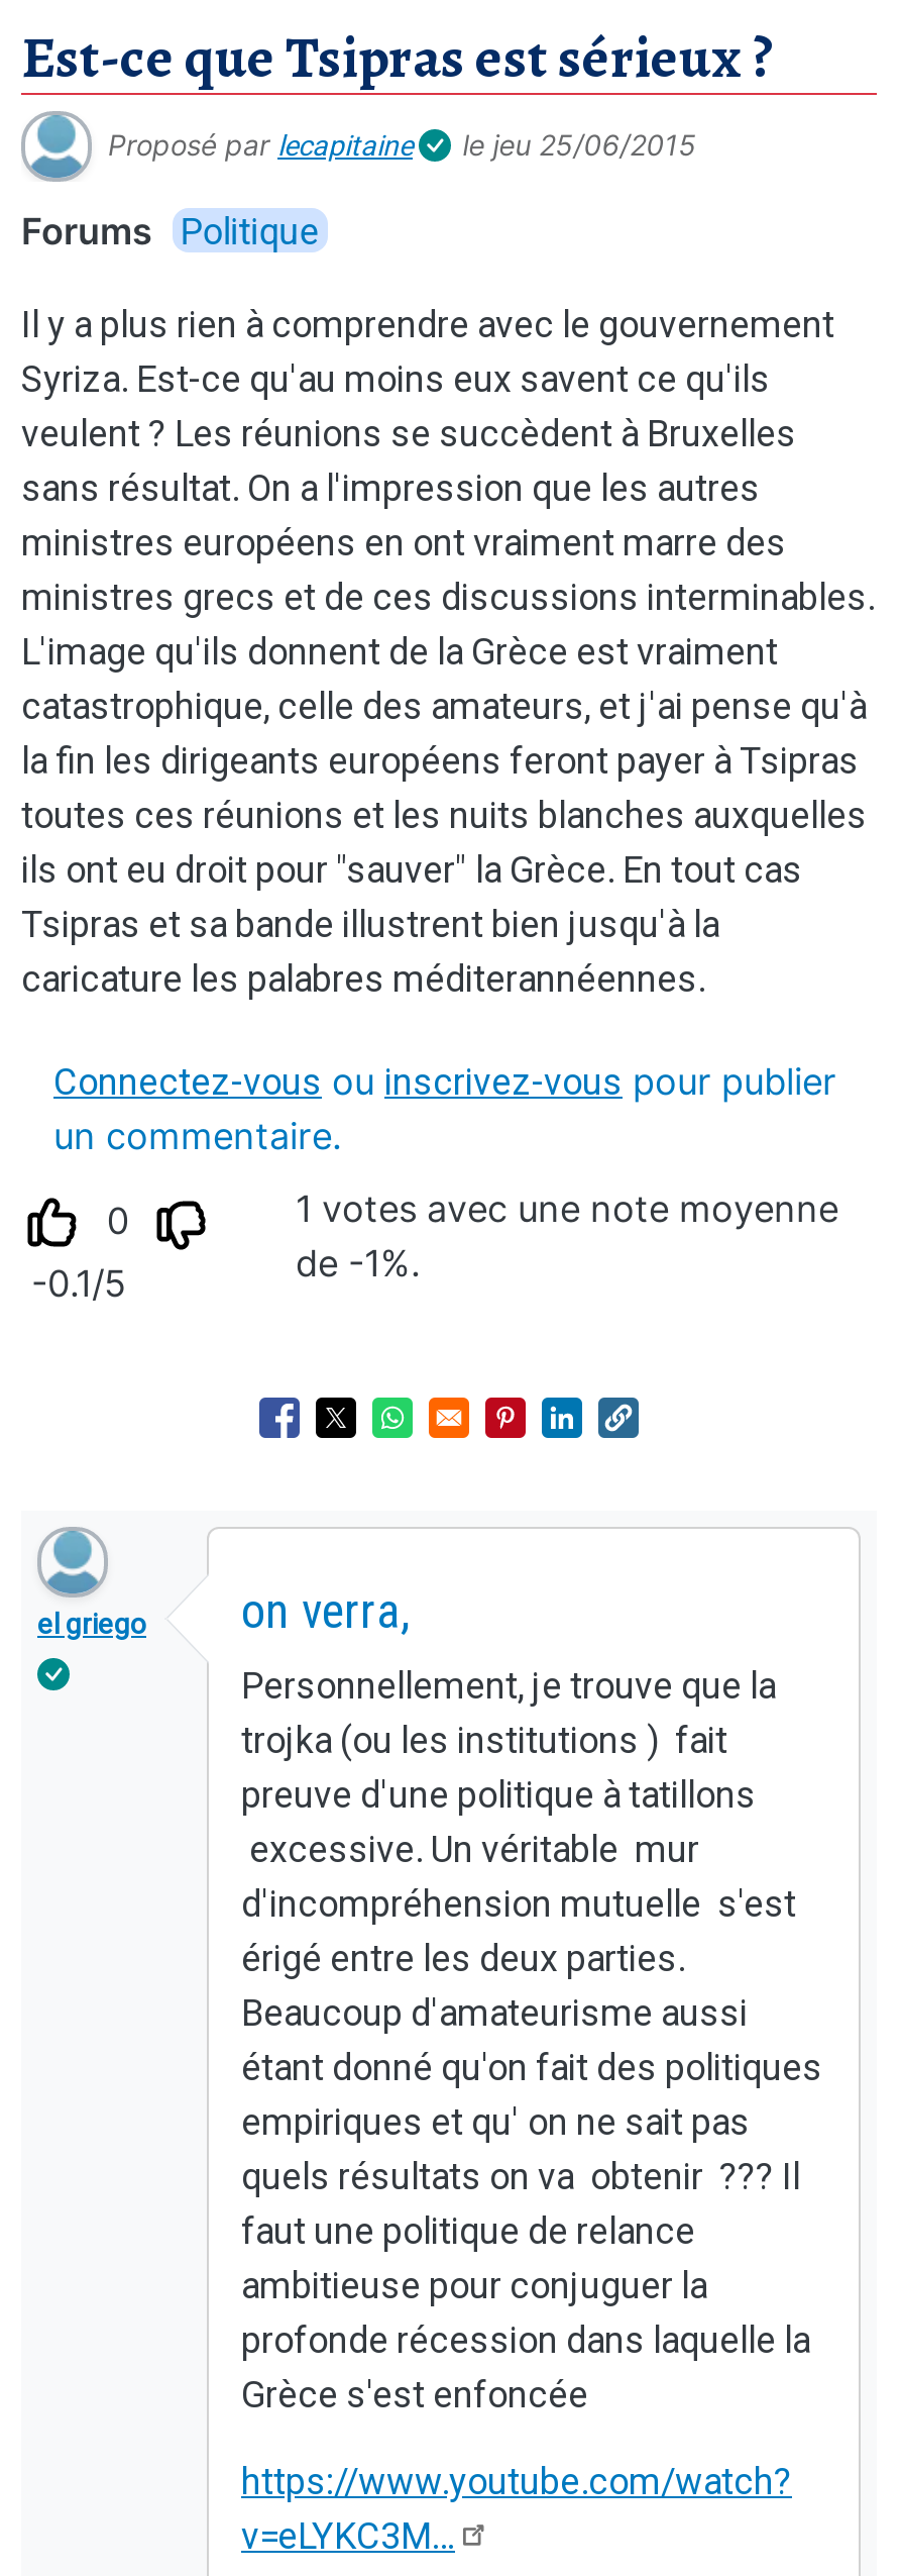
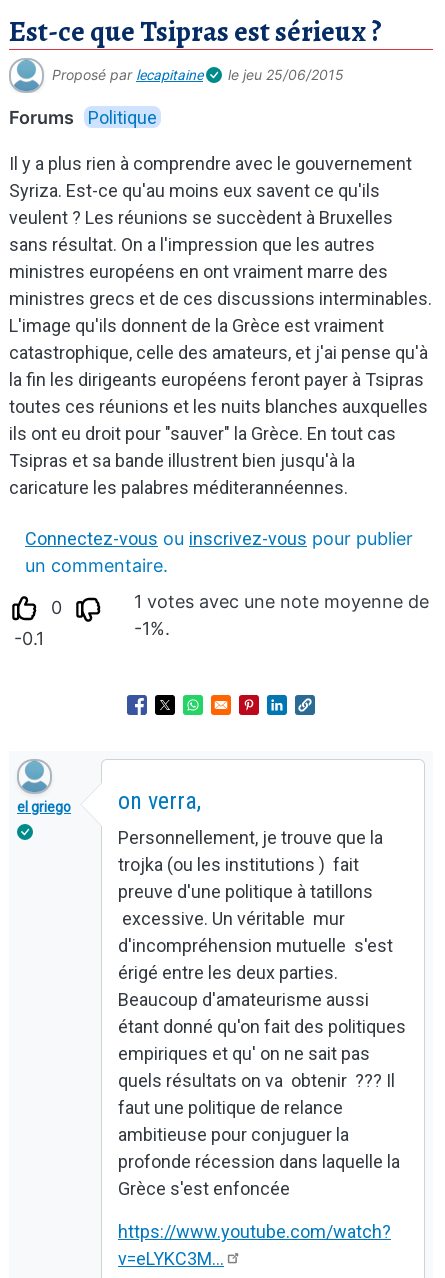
[31,1263,126,1305] -0.1/5 -> [14,628,44,649] -0.1

